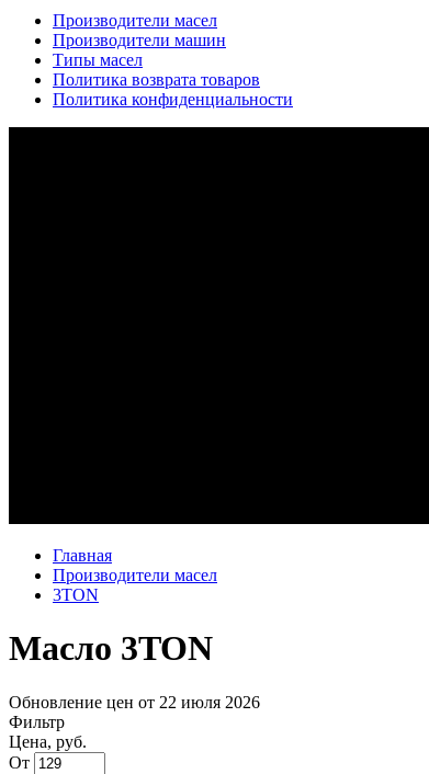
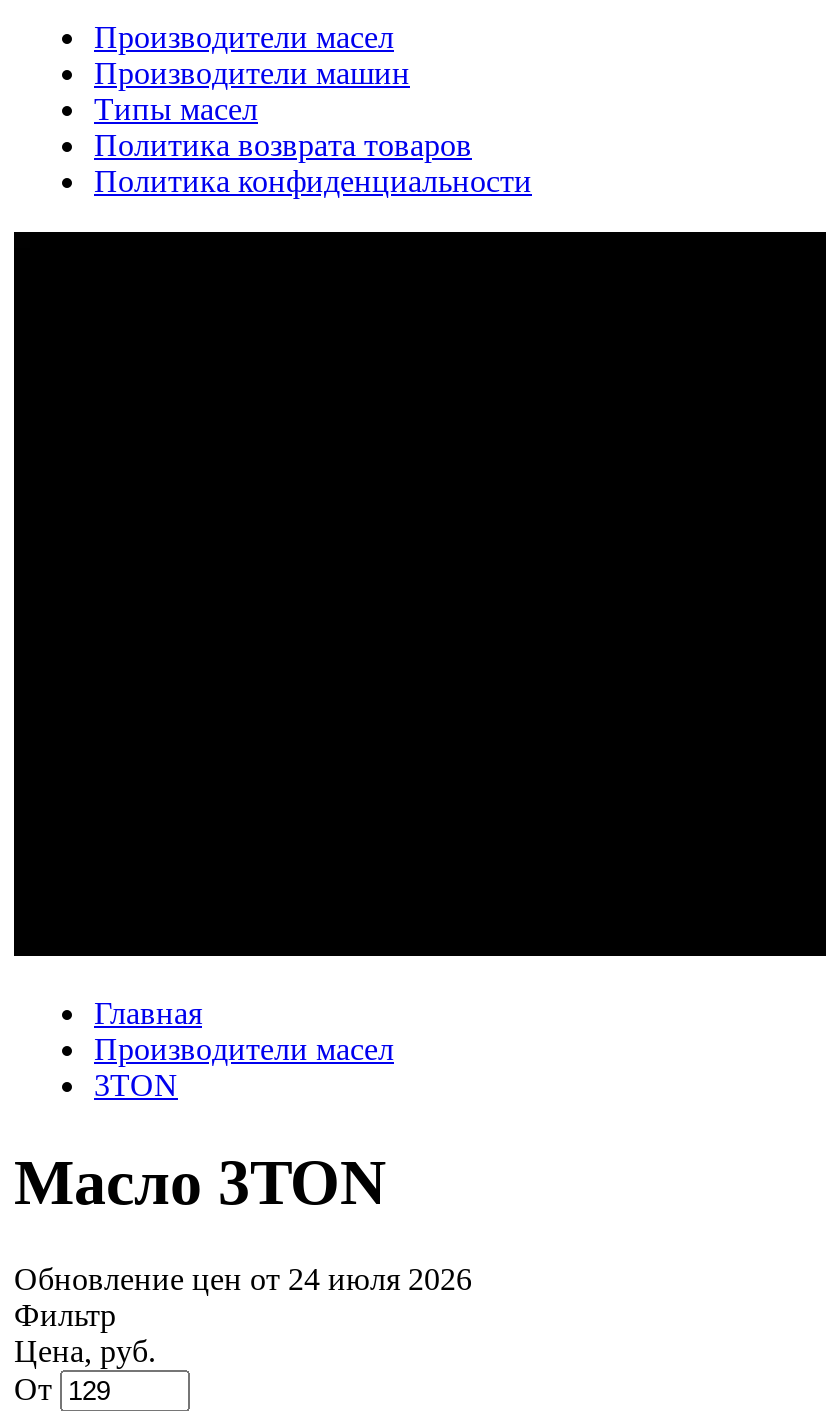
[9,693,260,711] Обновление цен от 22 июля 2026 -> [14,1263,472,1297] Обновление цен от 24 июля 2026

